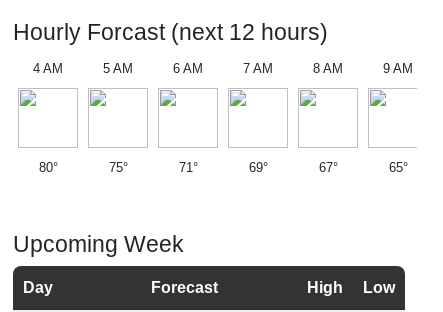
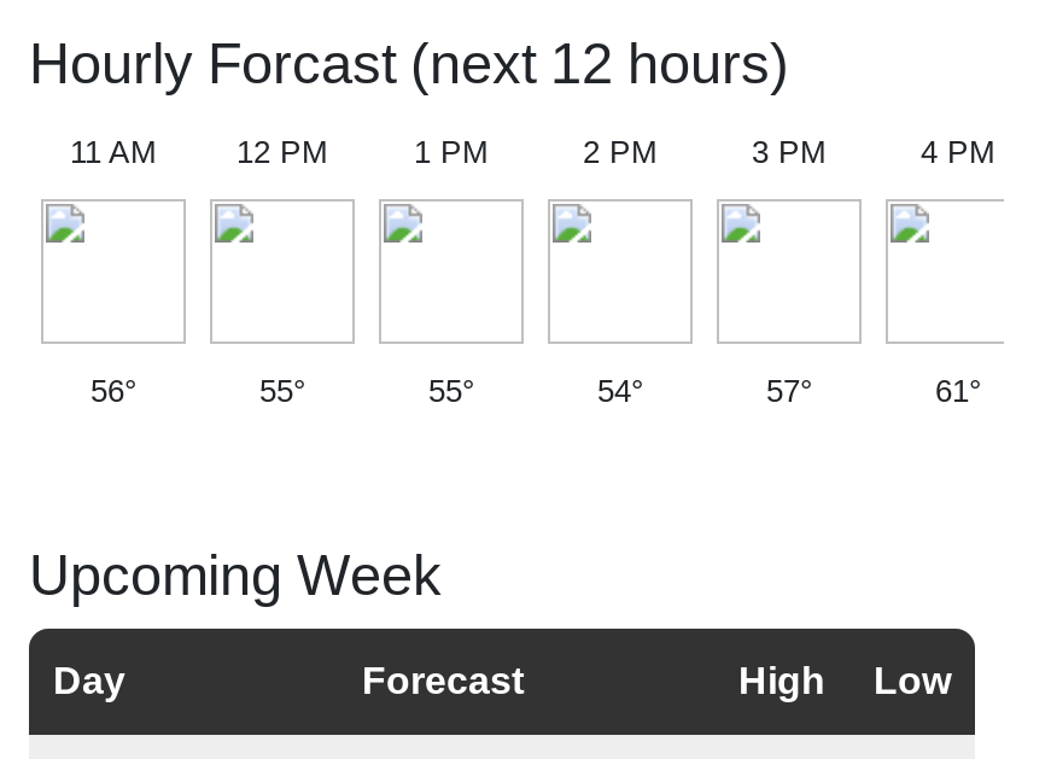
[33,61,413,76] 4 AM | 5 AM | 6 AM | 7 AM | 8 AM | 9 AM -> [70,134,995,170] 11 AM | 12 PM | 1 PM | 2 PM | 3 PM | 4 PM
[38,160,407,175] 80° | 75° | 71° | 69° | 67° | 65° -> [90,373,981,409] 56° | 55° | 55° | 54° | 57° | 61°

